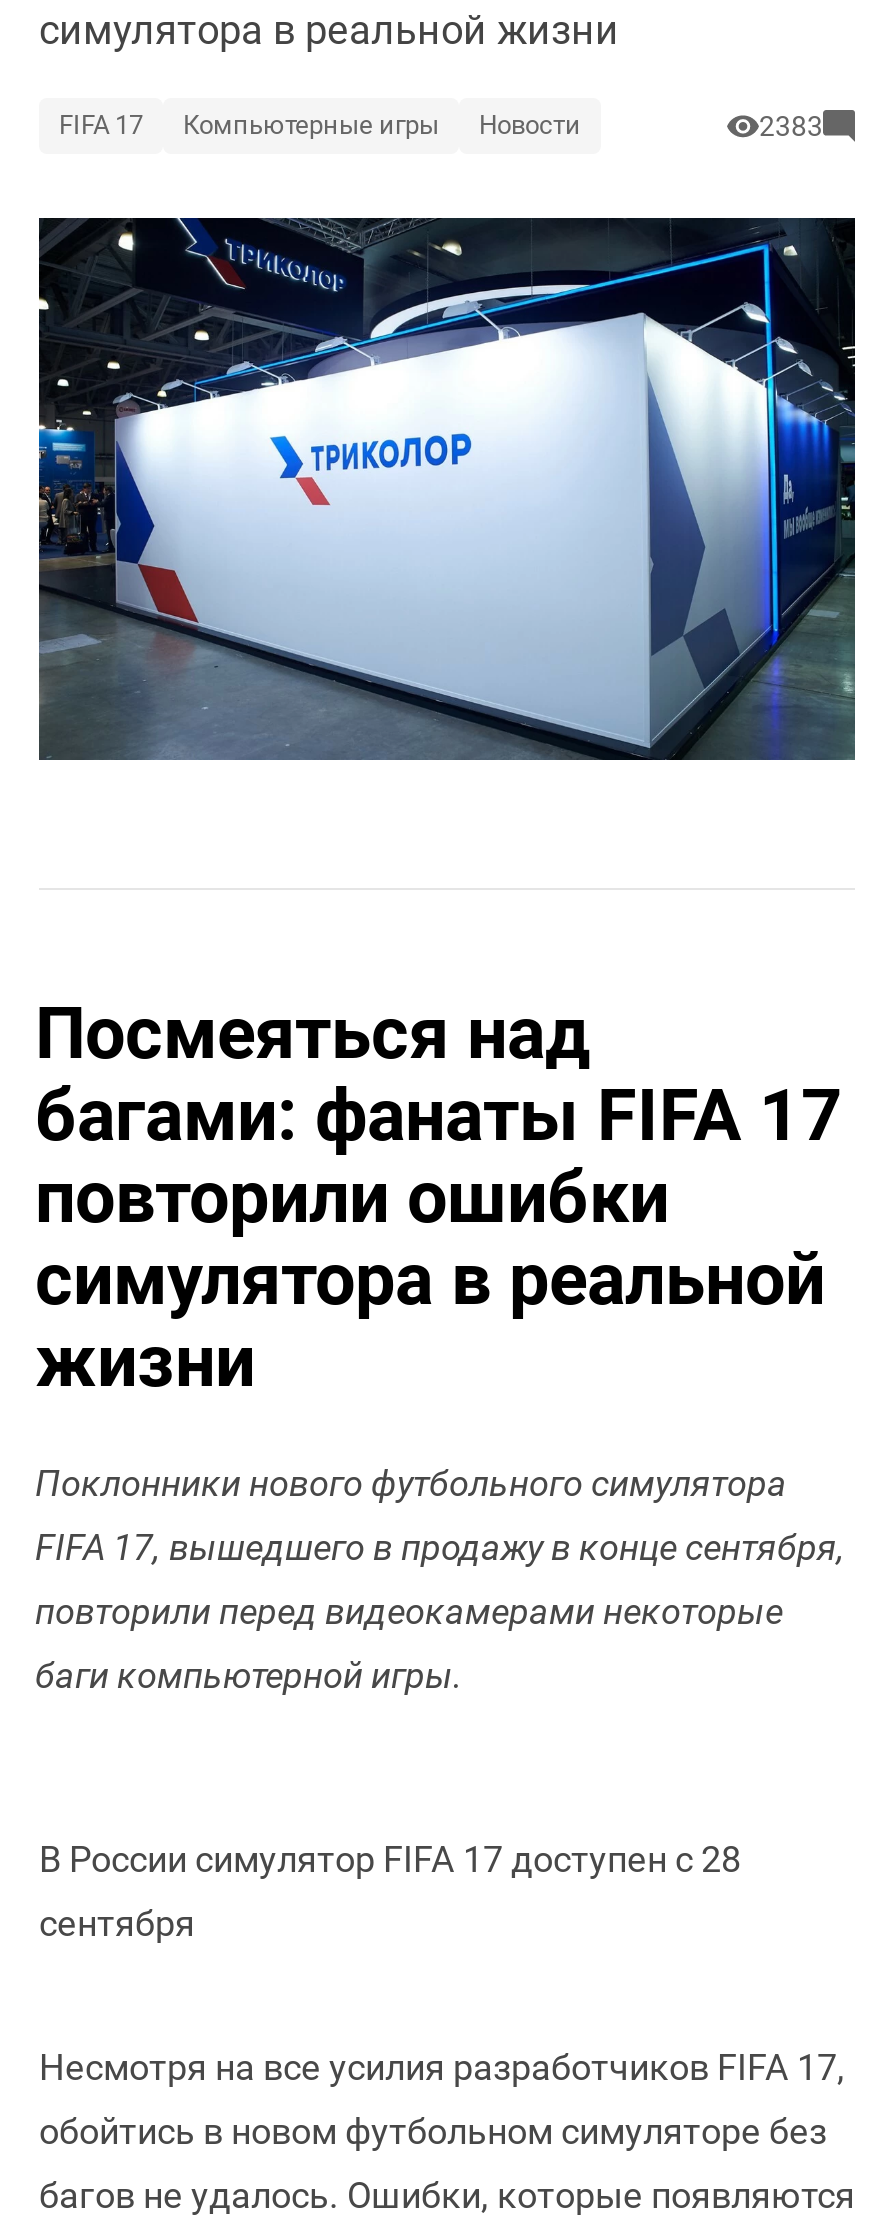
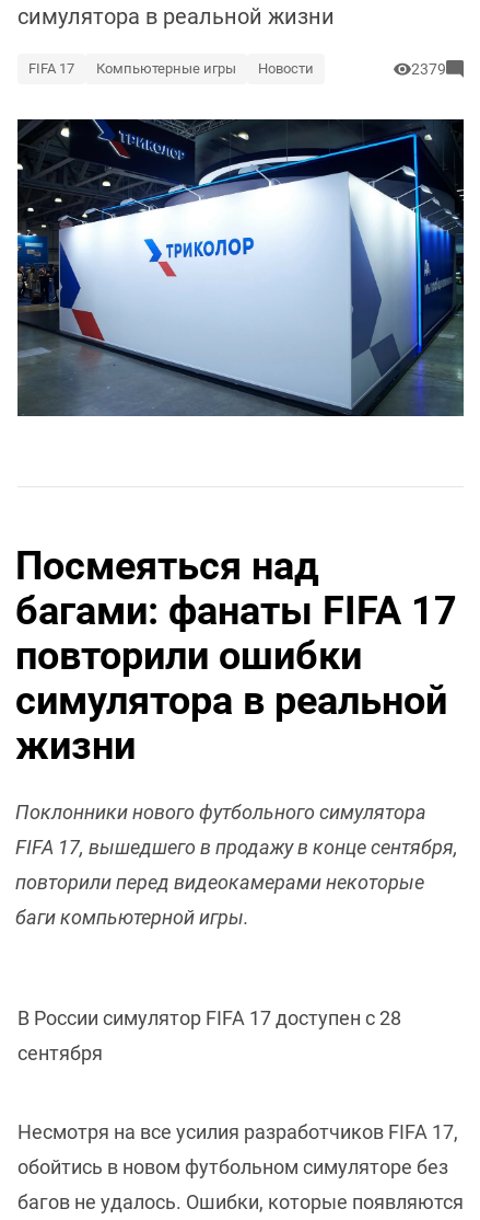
[759,111,823,143] 2383 -> [411,61,446,78] 2379

